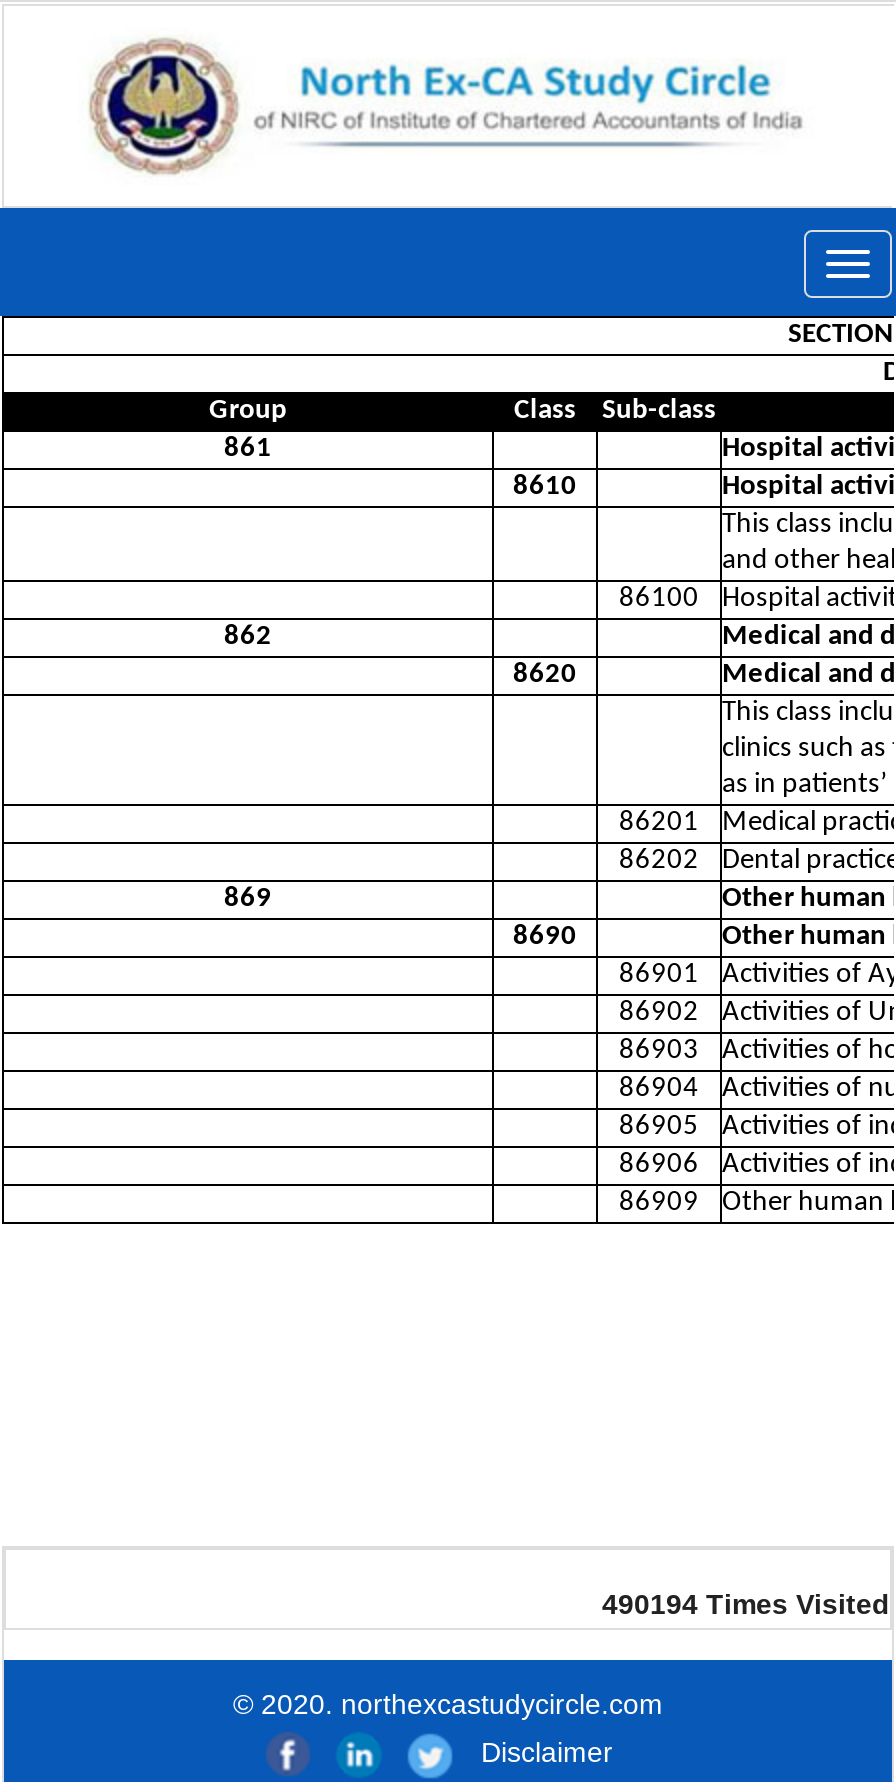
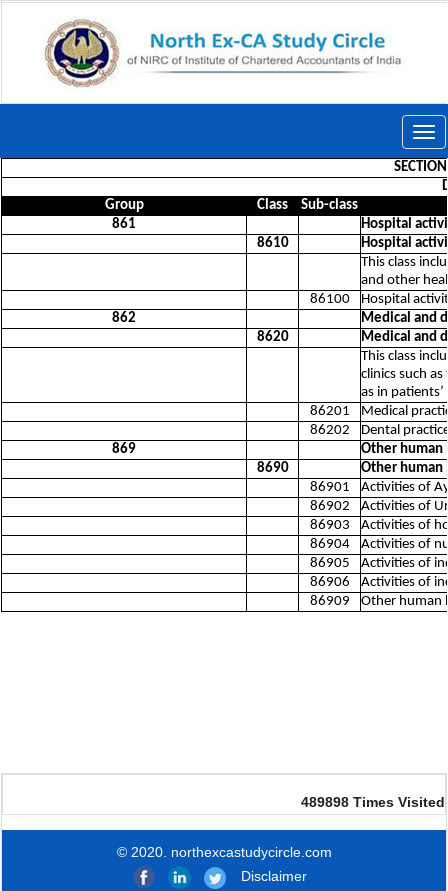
[602,1588,890,1620] 490194 Times Visited -> [301,794,445,810] 489898 Times Visited

